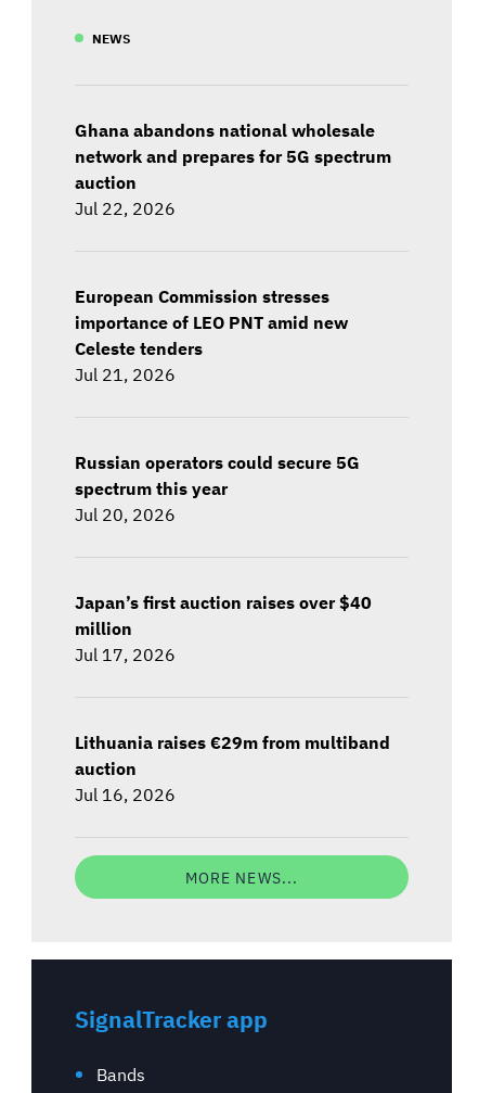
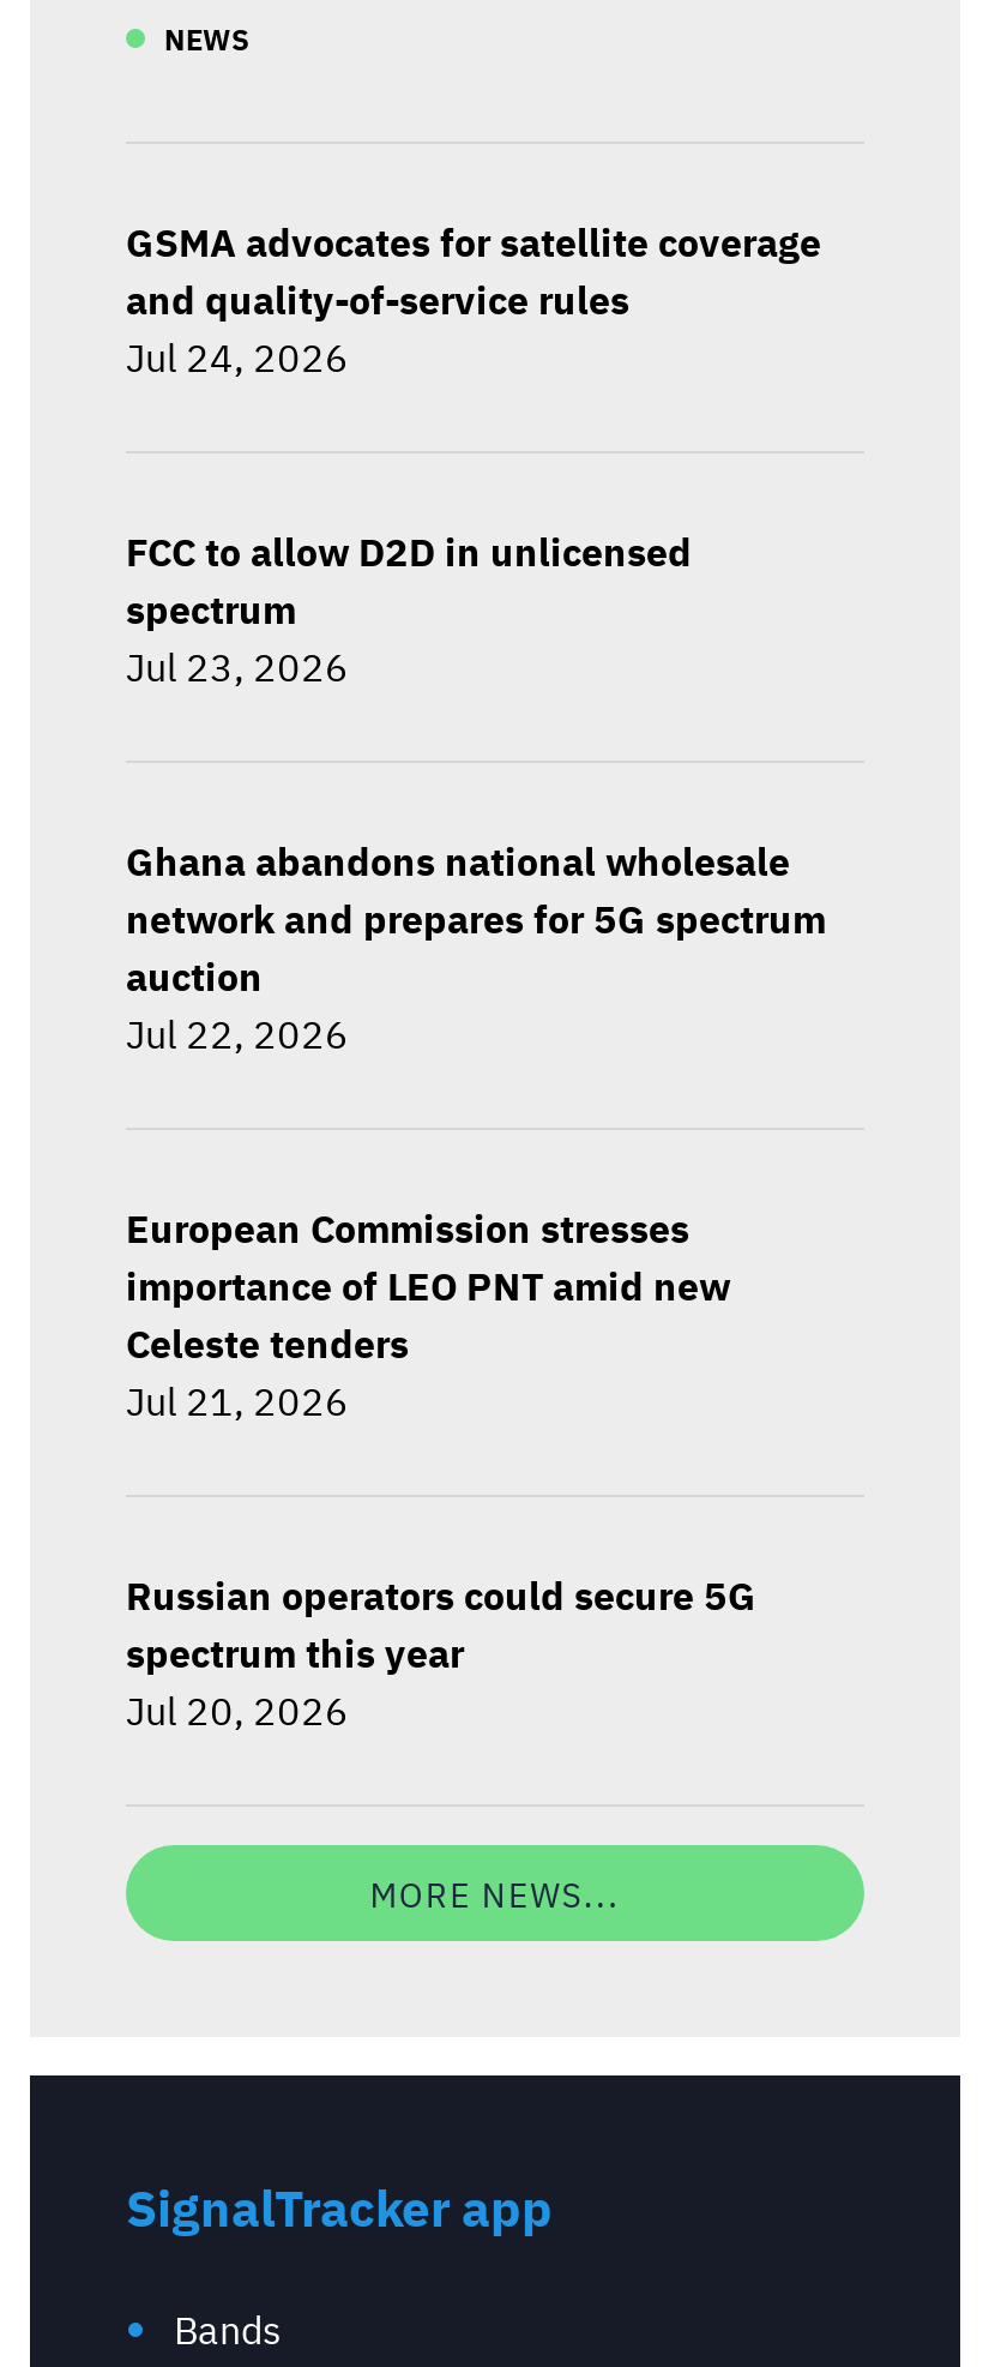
none -> [126,214,821,382] GSMA advocates for satellite coverage | and quality-of-service rules | Jul 24, 2026
none -> [126,523,692,691] FCC to allow D2D in unlicensed | spectrum | Jul 23, 2026
moved [75,117,391,525] -> [126,833,826,1735]: Ghana abandons national wholesale | network and prepares for 5G spectrum | auction | ... | spectrum this year | Jul 20, 2026
[75,589,372,665] Japan’s first auction raises over $40 | million | Jul 17, 2026 -> none
[75,729,390,805] Lithuania raises €29m from multiband | auction | Jul 16, 2026 -> none

